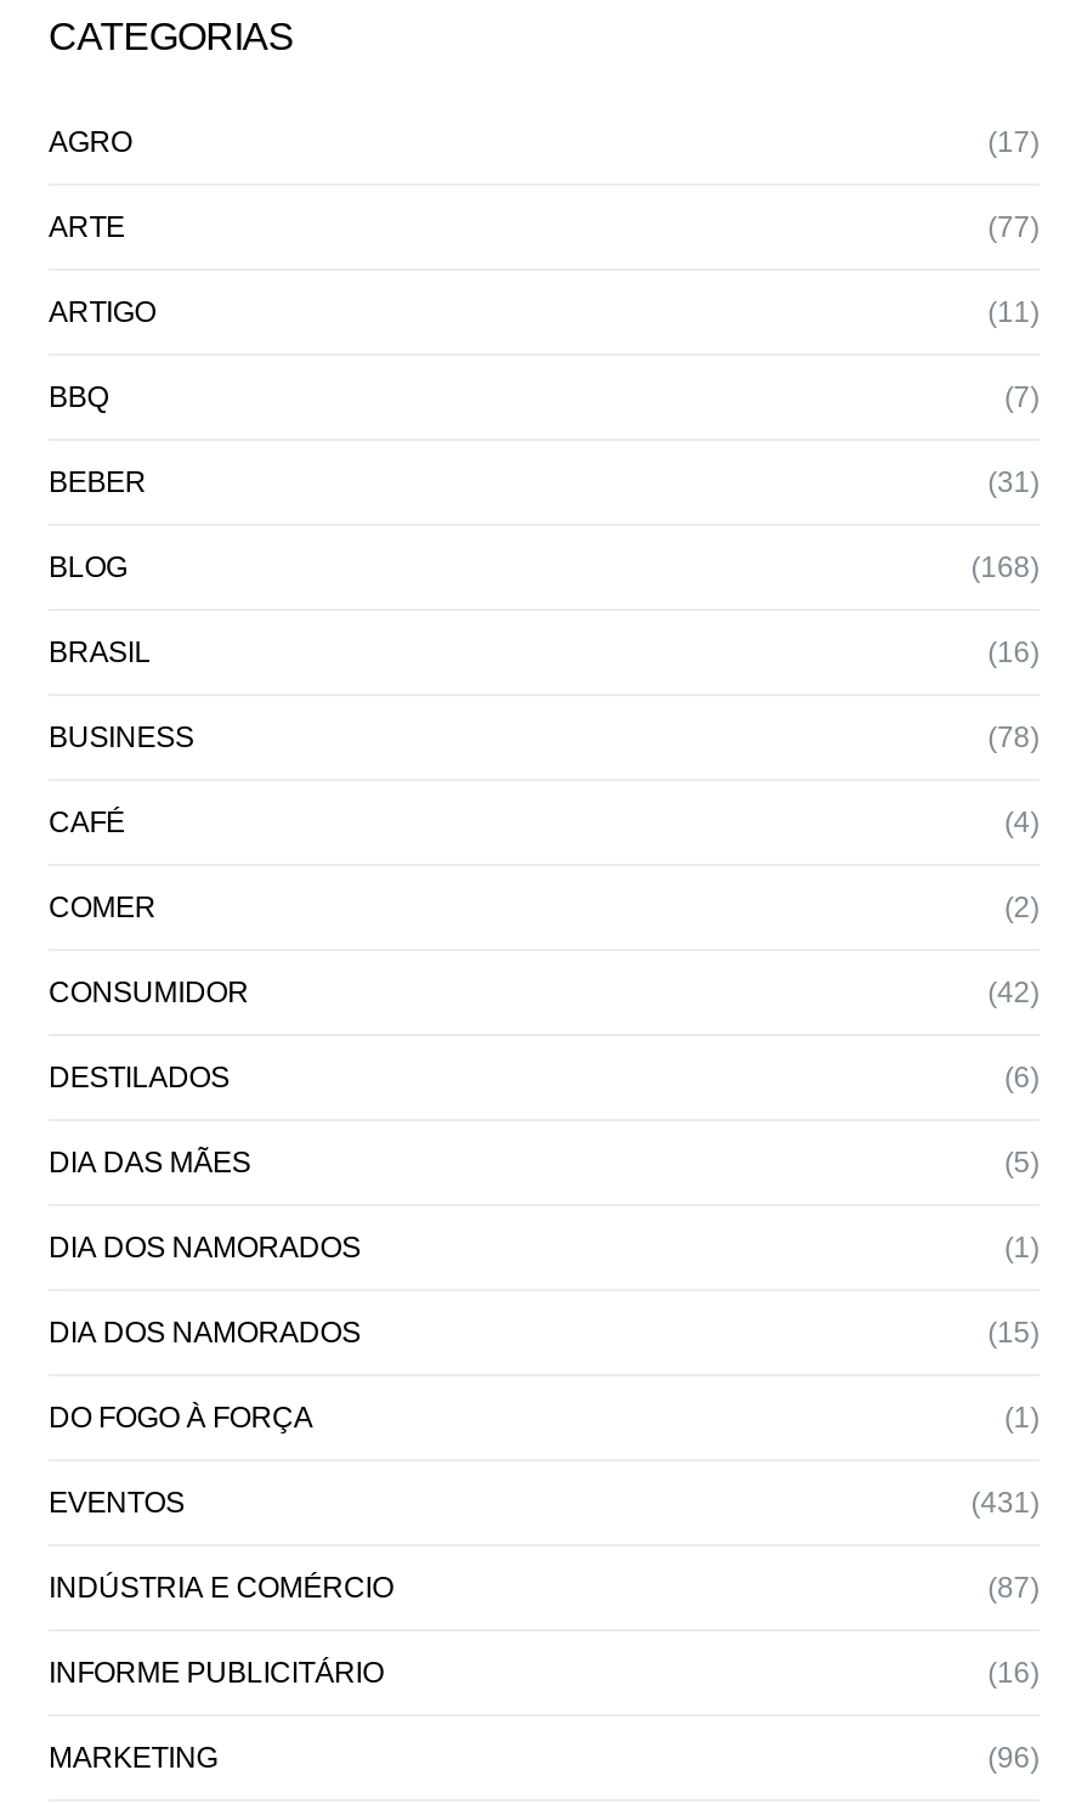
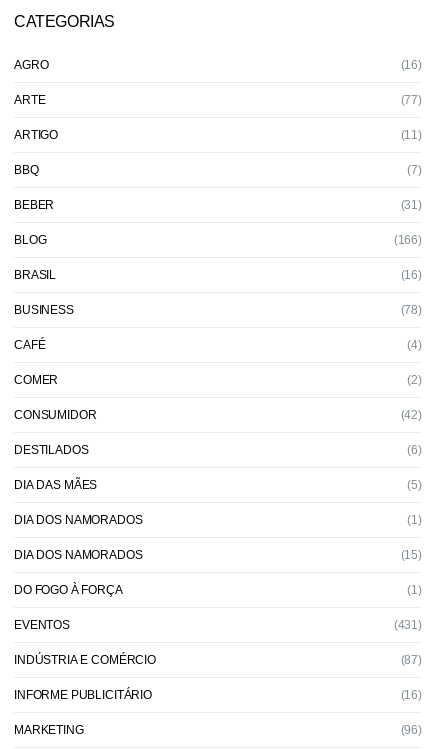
[988,125,1040,159] (17) -> [401,58,422,72] (16)
[971,550,1040,584] (168) -> [394,233,422,247] (166)

